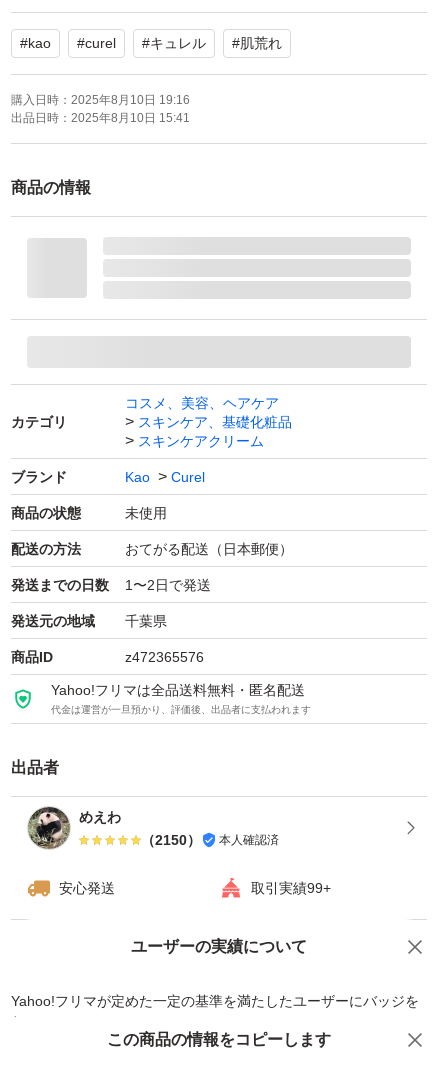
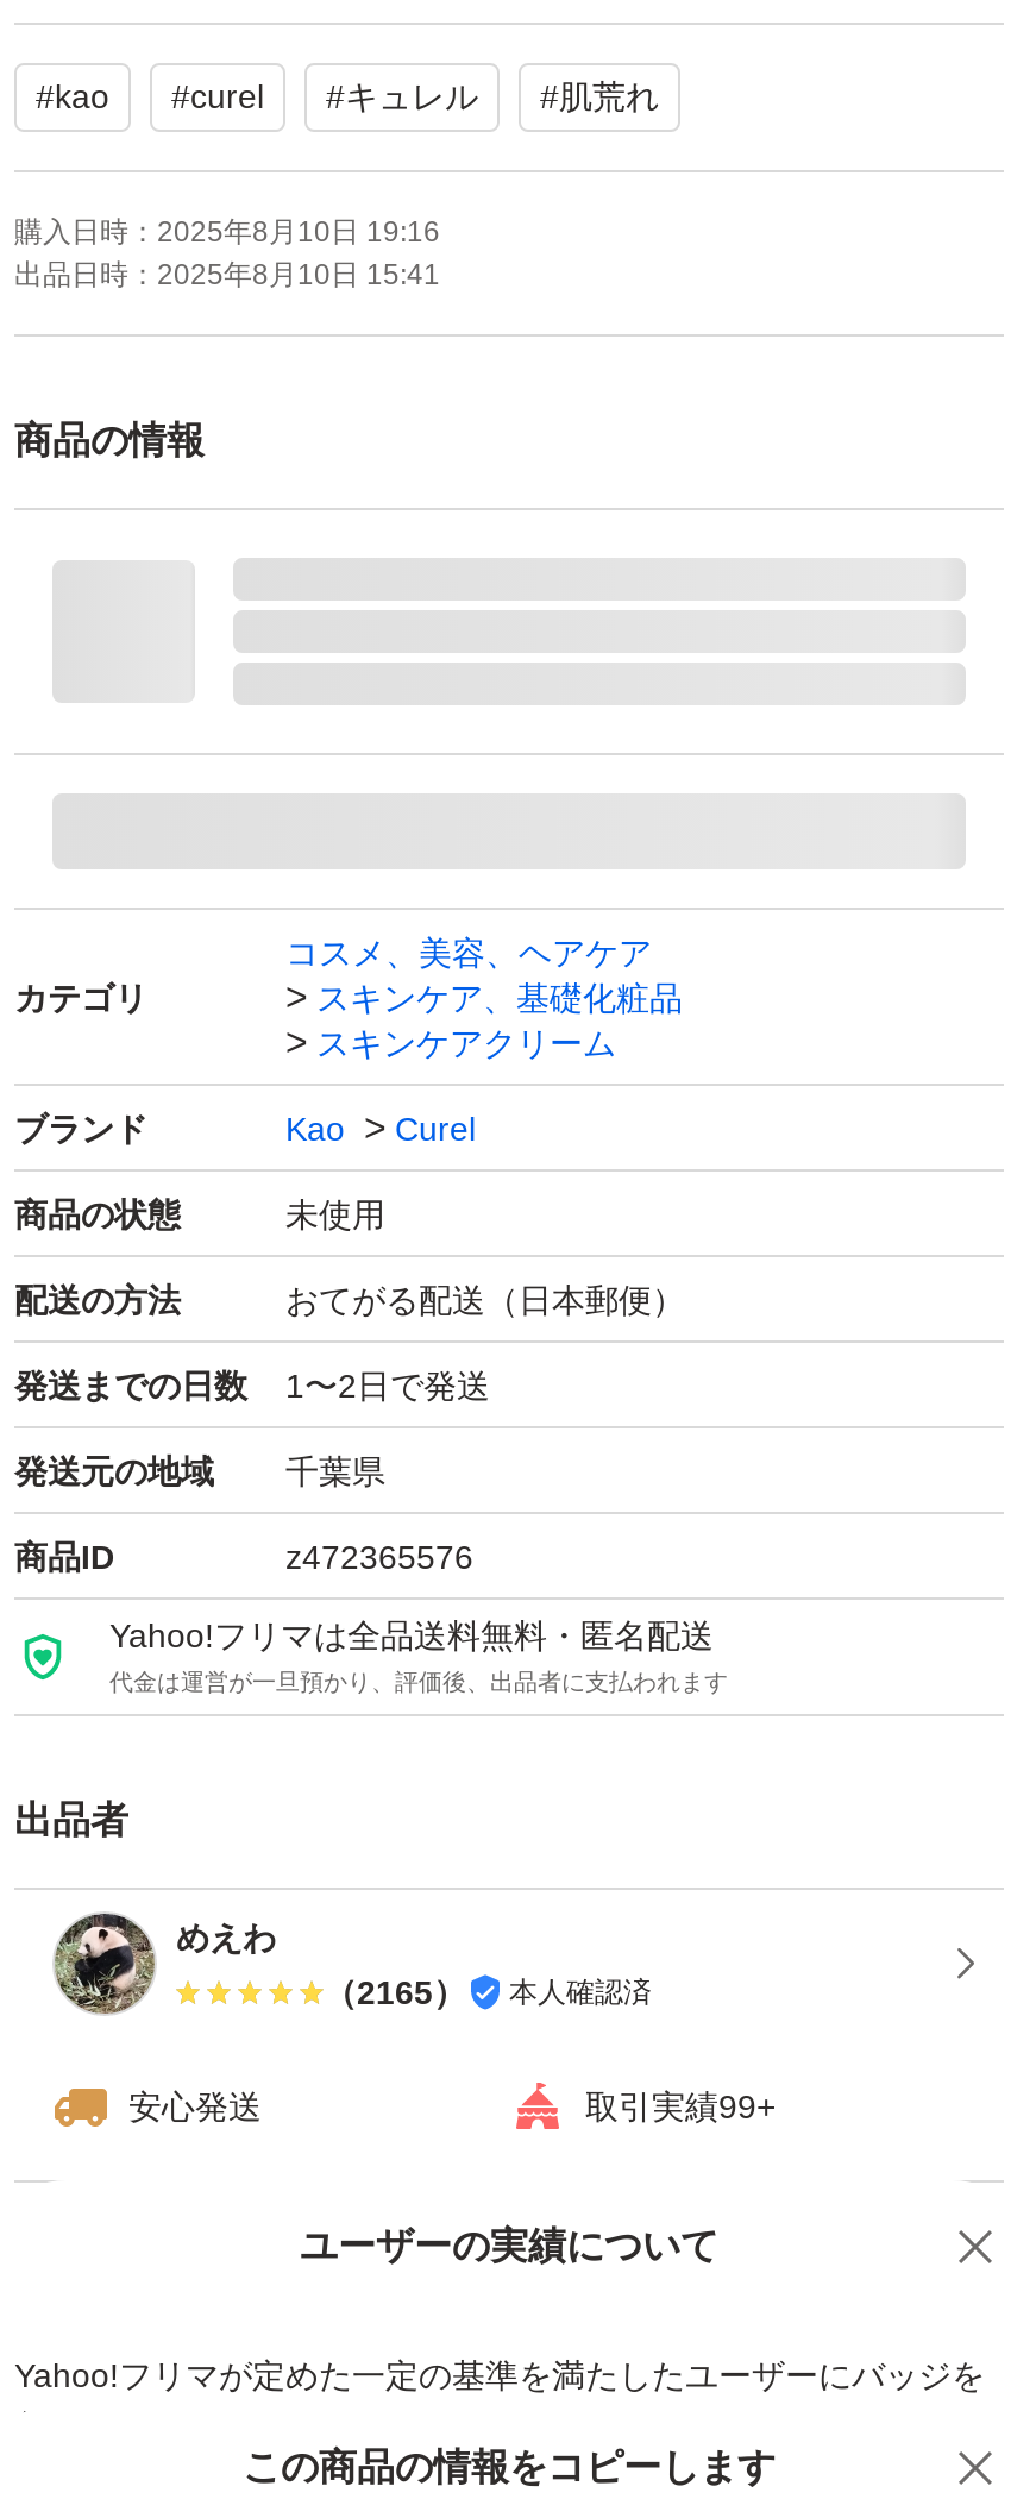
[141,832,279,848] （2150） 本人確認済 -> [324,1973,652,2011] （2165） 本人確認済

